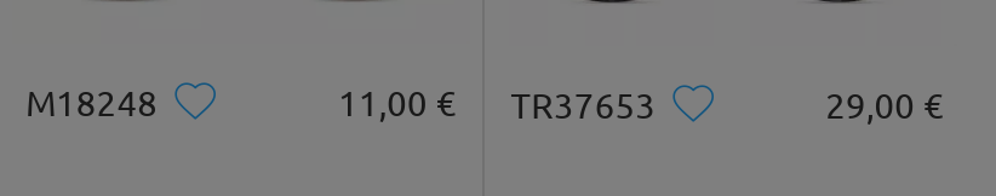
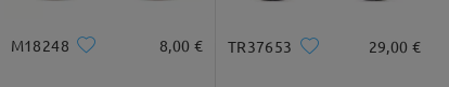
[338,80,656,125] 11,00 € TR37653 -> [159,36,292,56] 8,00 € TR37653

